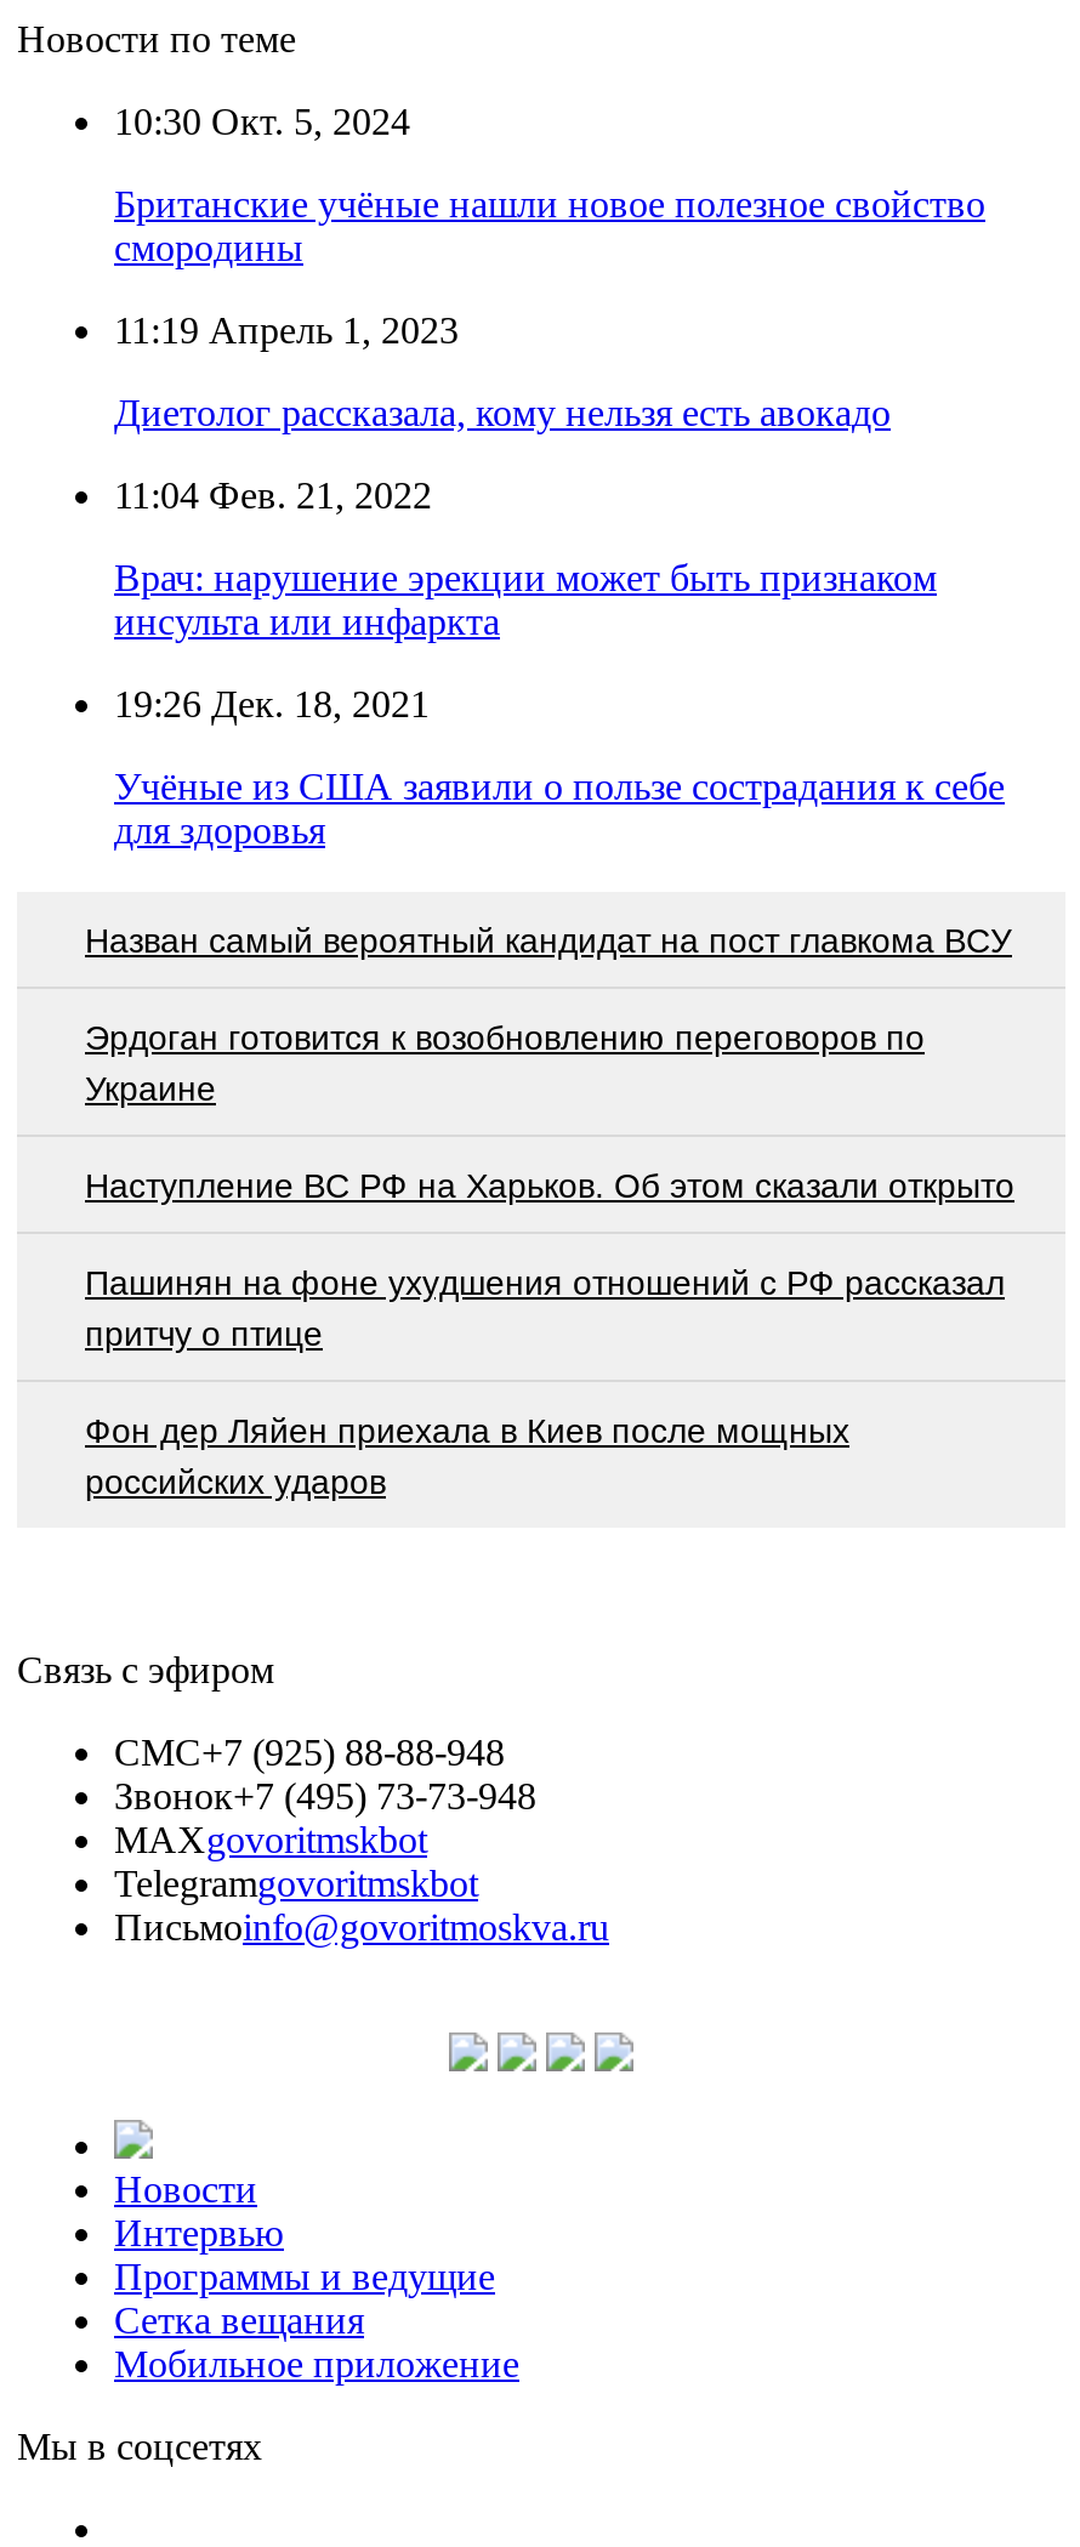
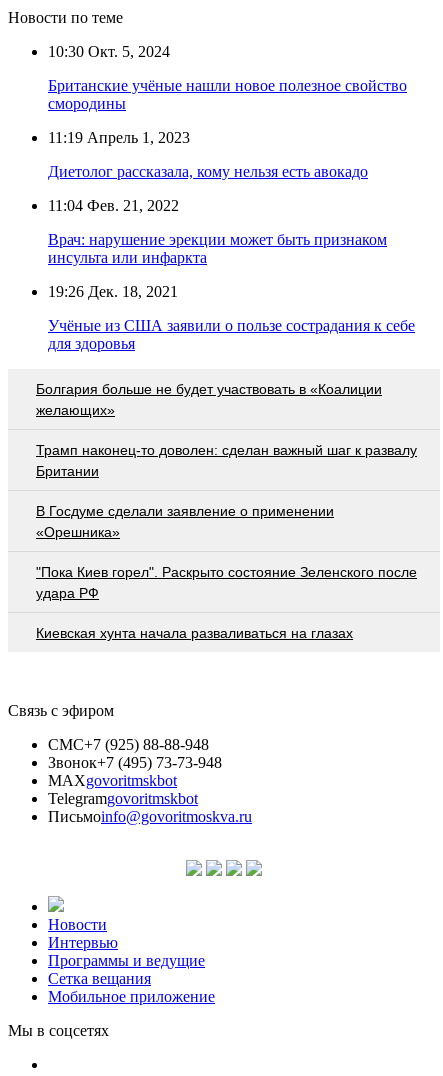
[85,920,1012,959] Назван самый вероятный кандидат на пост главкома ВСУ -> [36,381,382,418] Болгария больше не будет участвовать в «Коалиции | желающих»
[85,1017,925,1107] Эрдоган готовится к возобновлению переговоров по | Украине -> [36,442,417,479] Трамп наконец-то доволен: сделан важный шаг к развалу | Британии
[85,1165,1014,1204] Наступление ВС РФ на Харьков. Об этом сказали открыто -> [36,503,334,540] В Госдуме сделали заявление о применении | «Орешника»
[85,1262,1005,1352] Пашинян на фоне ухудшения отношений с РФ рассказал | притчу о птице -> [36,564,417,601] "Пока Киев горел". Раскрыто состояние Зеленского после | удара РФ
[85,1410,849,1500] Фон дер Ляйен приехала в Киев после мощных | российских ударов -> [36,625,353,641] Киевская хунта начала разваливаться на глазах

